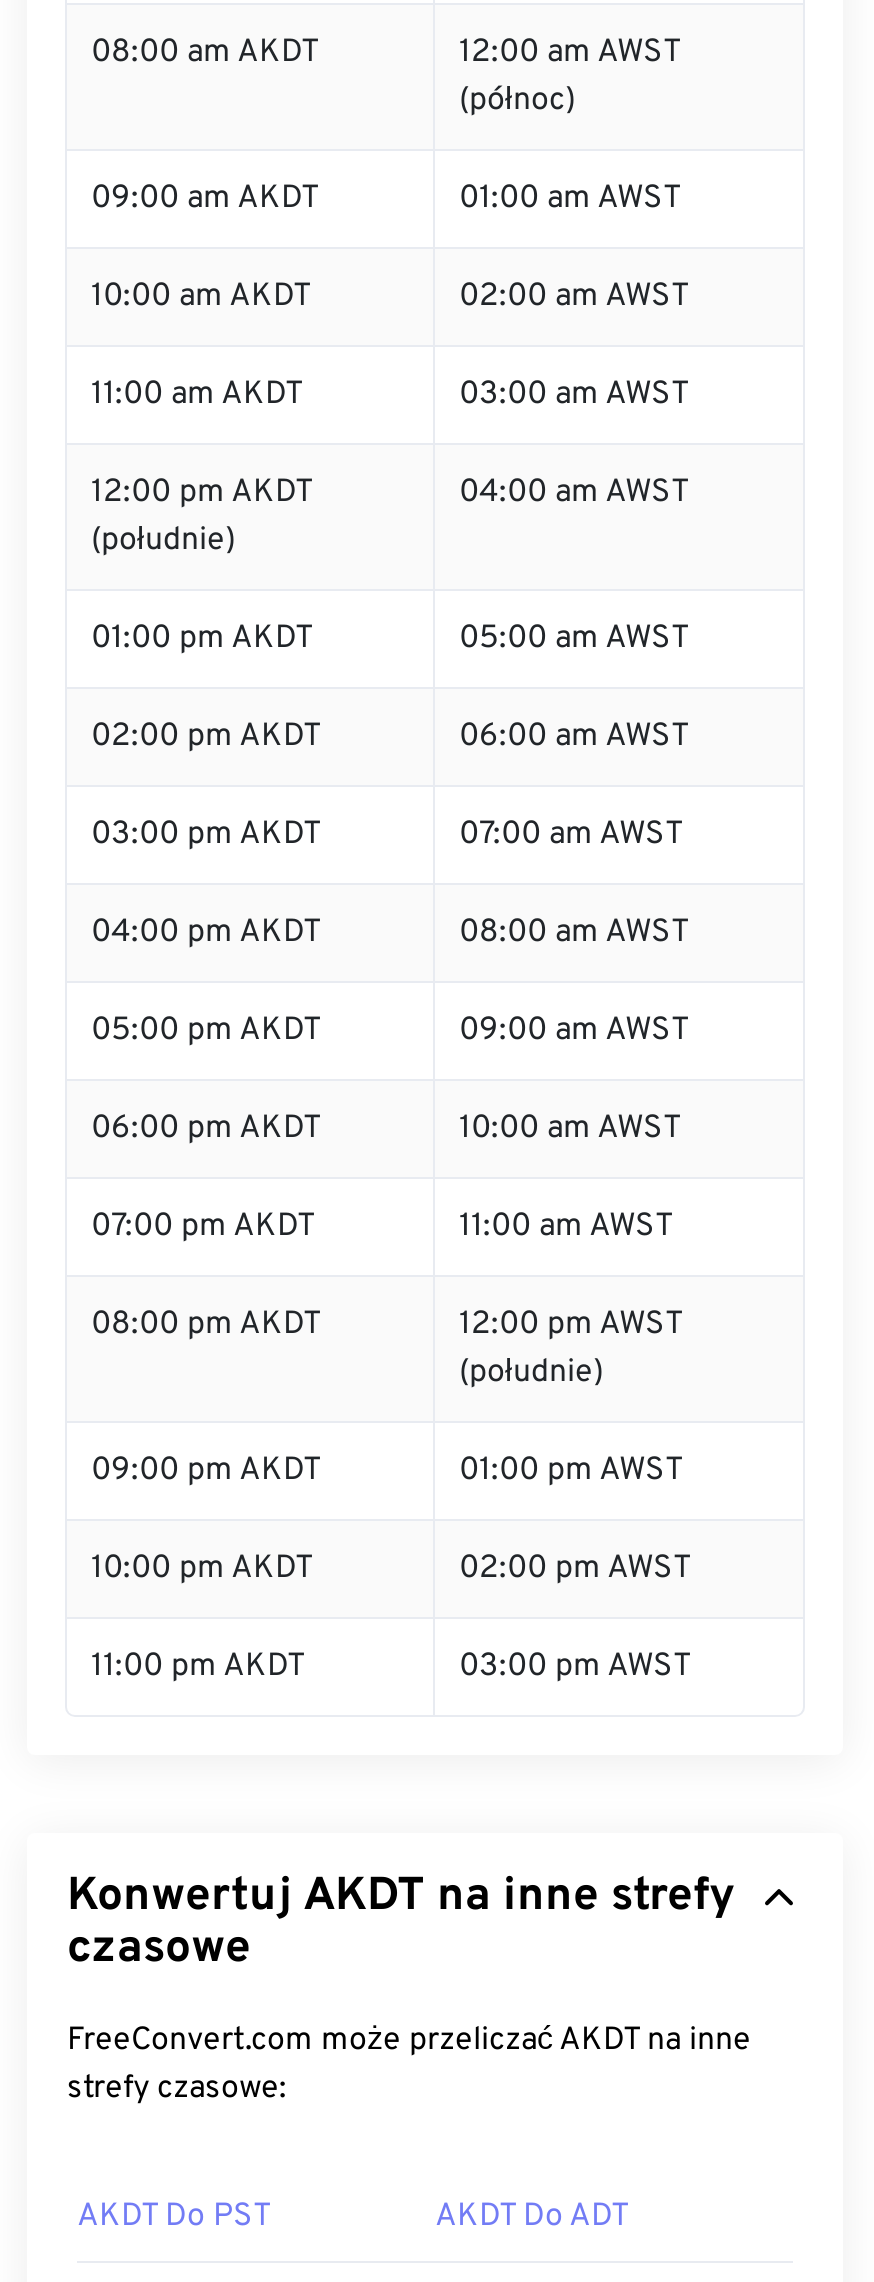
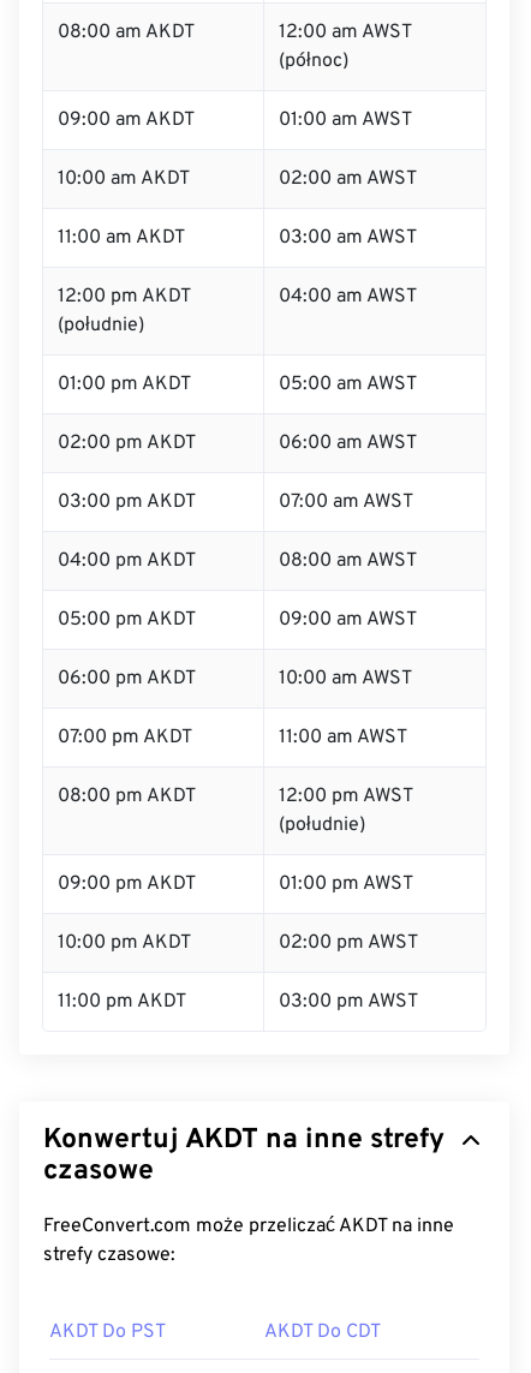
[435,2197,629,2237] AKDT Do ADT -> [264,1320,381,1344] AKDT Do CDT

